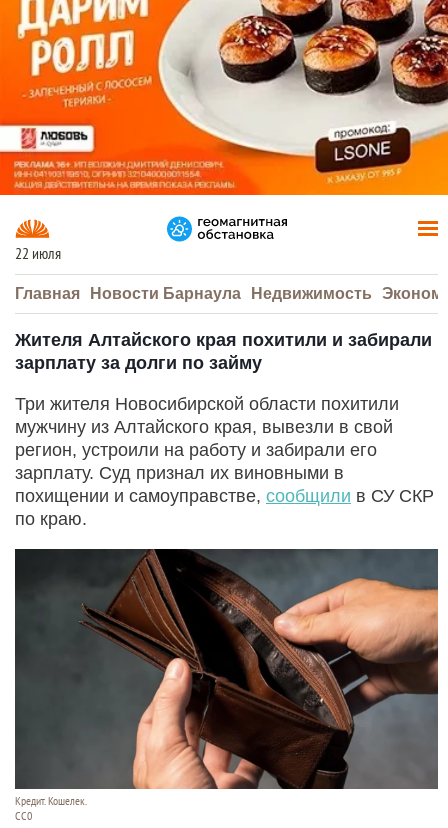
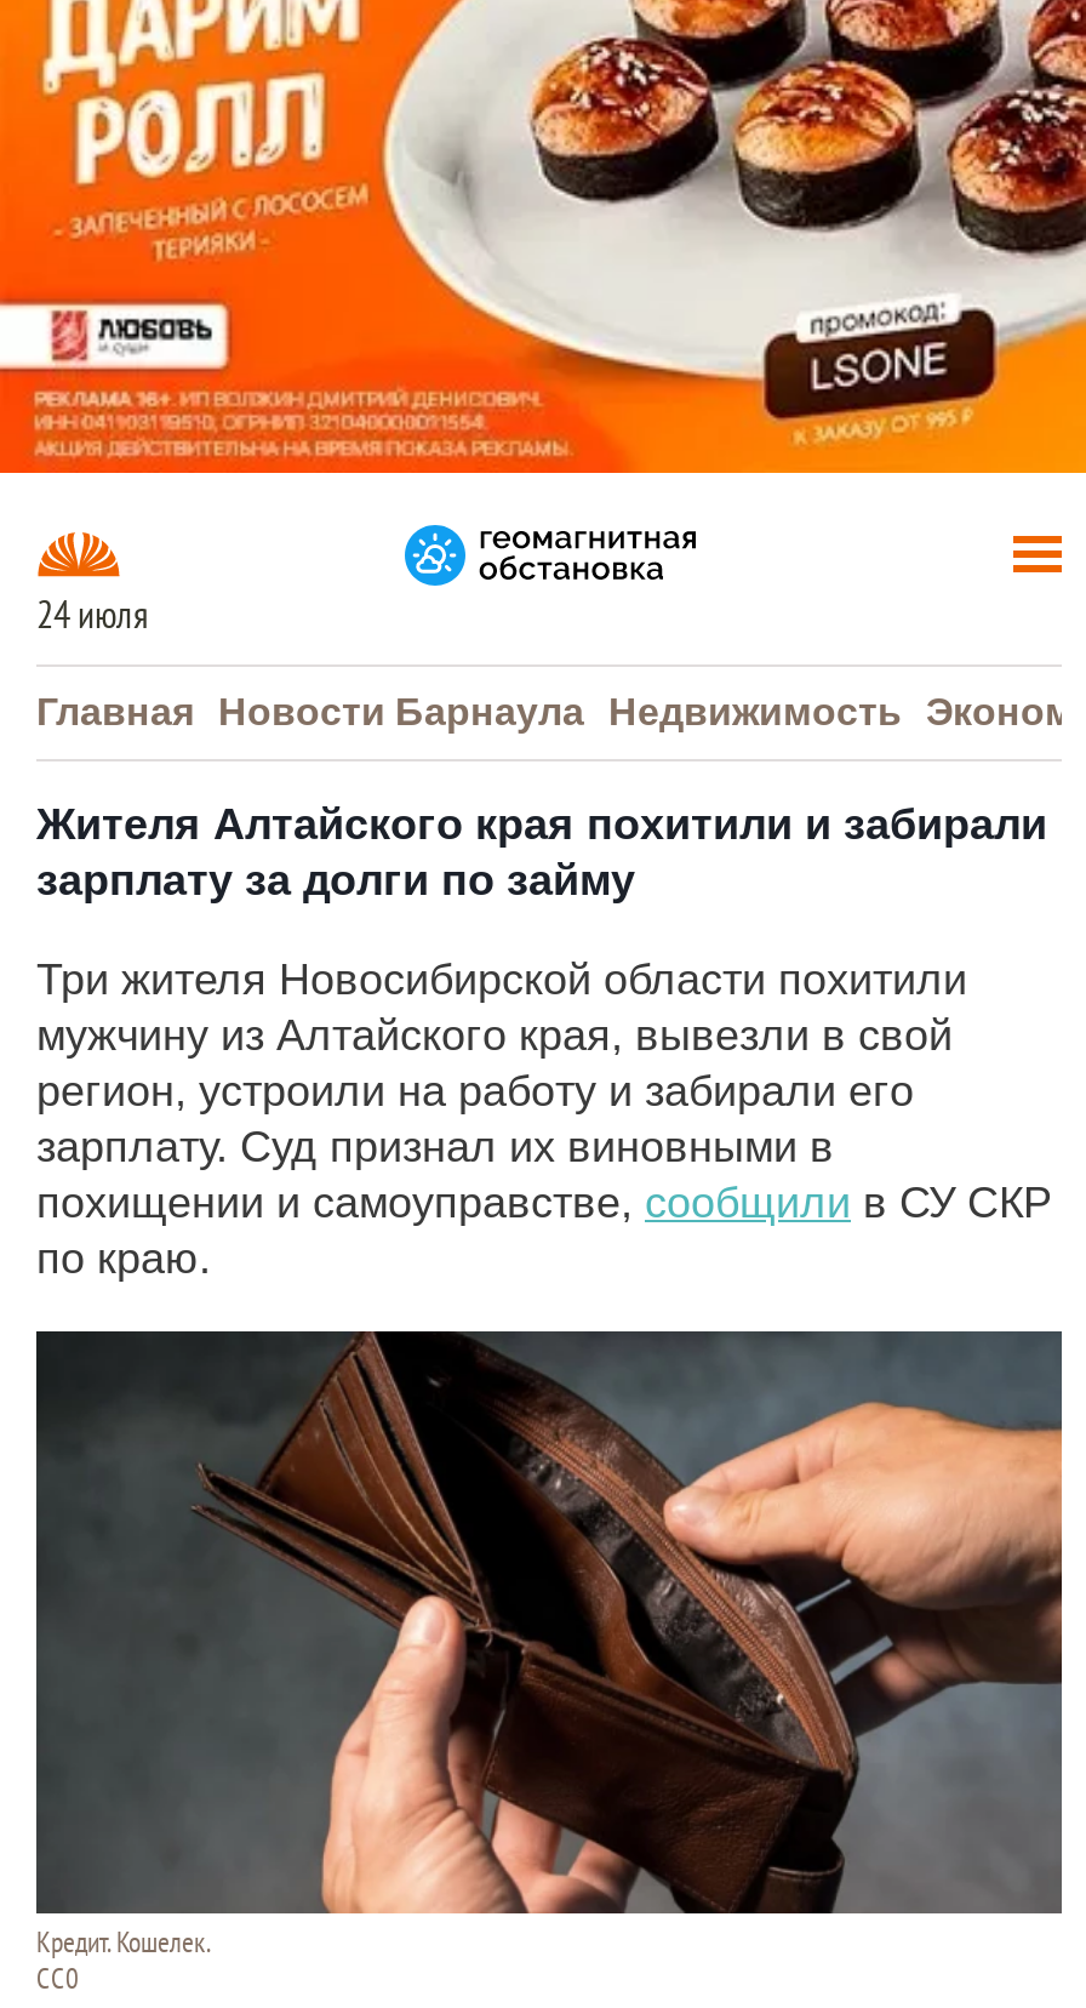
[15,245,61,263] 22 июля -> [36,594,148,638] 24 июля

